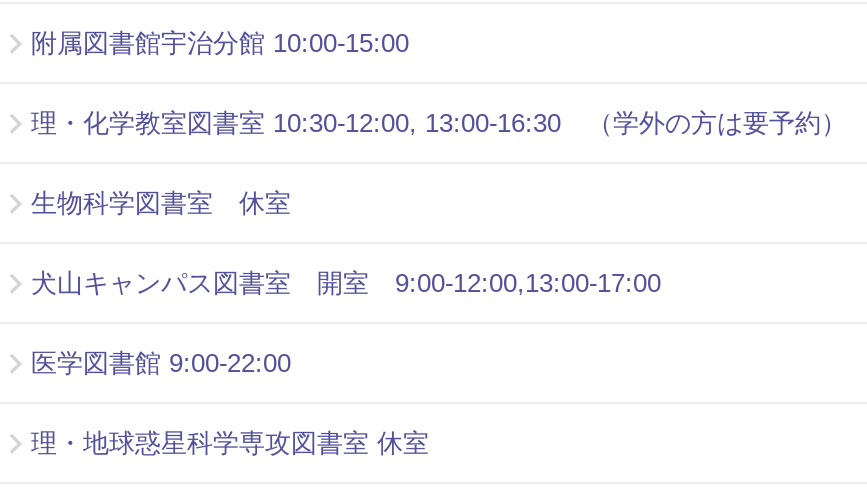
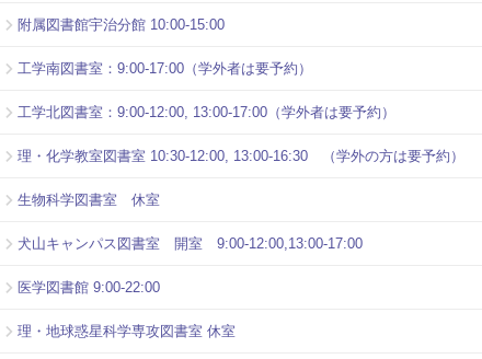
none -> [18,61,395,121] 工学南図書室：9:00-17:00（学外者は要予約） | 工学北図書室：9:00-12:00, 13:00-17:00（学外者は要予約）

